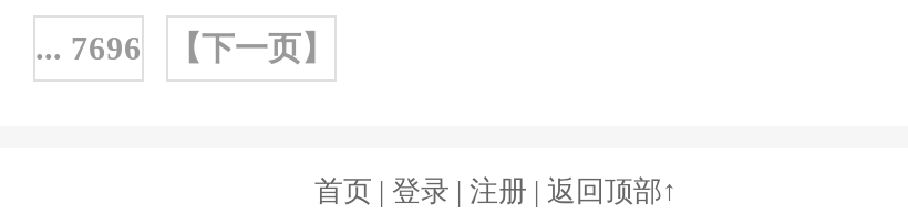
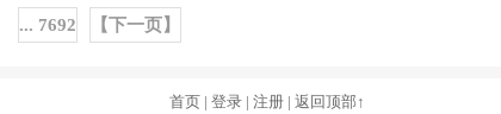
[35,31,334,66] ... 7696 【下一页】 -> [19,15,180,34] ... 7692 【下一页】

